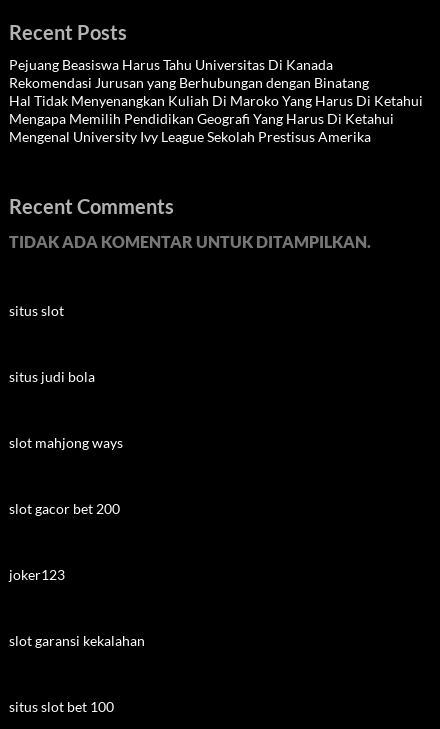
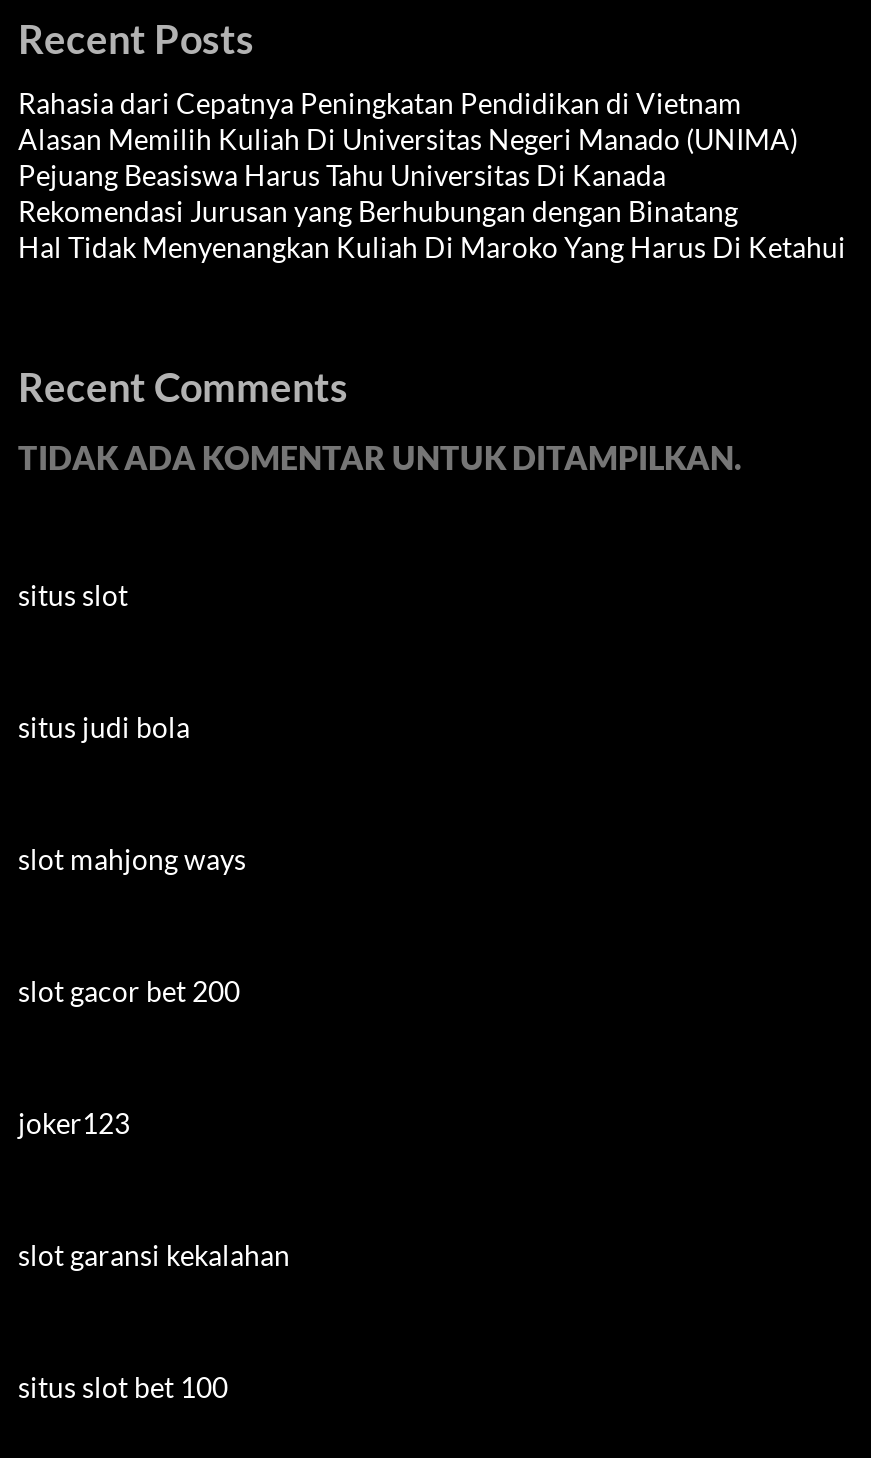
none -> [18,86,798,156] Rahasia dari Cepatnya Peningkatan Pendidikan di Vietnam | Alasan Memilih Kuliah Di Universitas Negeri Manado (UNIMA)
moved [9,56,423,109] -> [18,158,846,264]: Pejuang Beasiswa Harus Tahu Universitas Di Kanada | Rekomendasi Jurusan yang Berhubungan dengan Binatang | Hal Tidak Menyenangkan Kuliah Di Maroko Yang Harus Di Ketahui
[9,110,394,145] Mengapa Memilih Pendidikan Geografi Yang Harus Di Ketahui | Mengenal University Ivy League Sekolah Prestisus Amerika -> none

